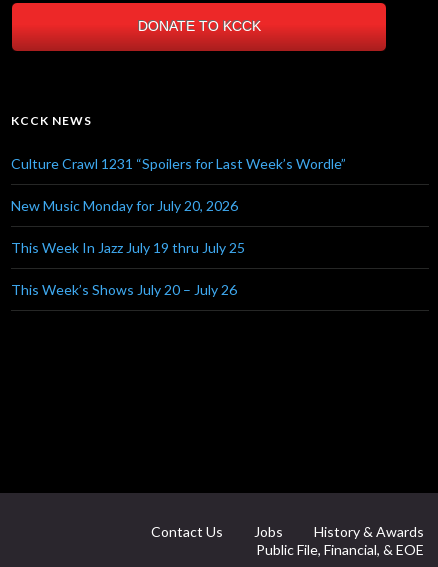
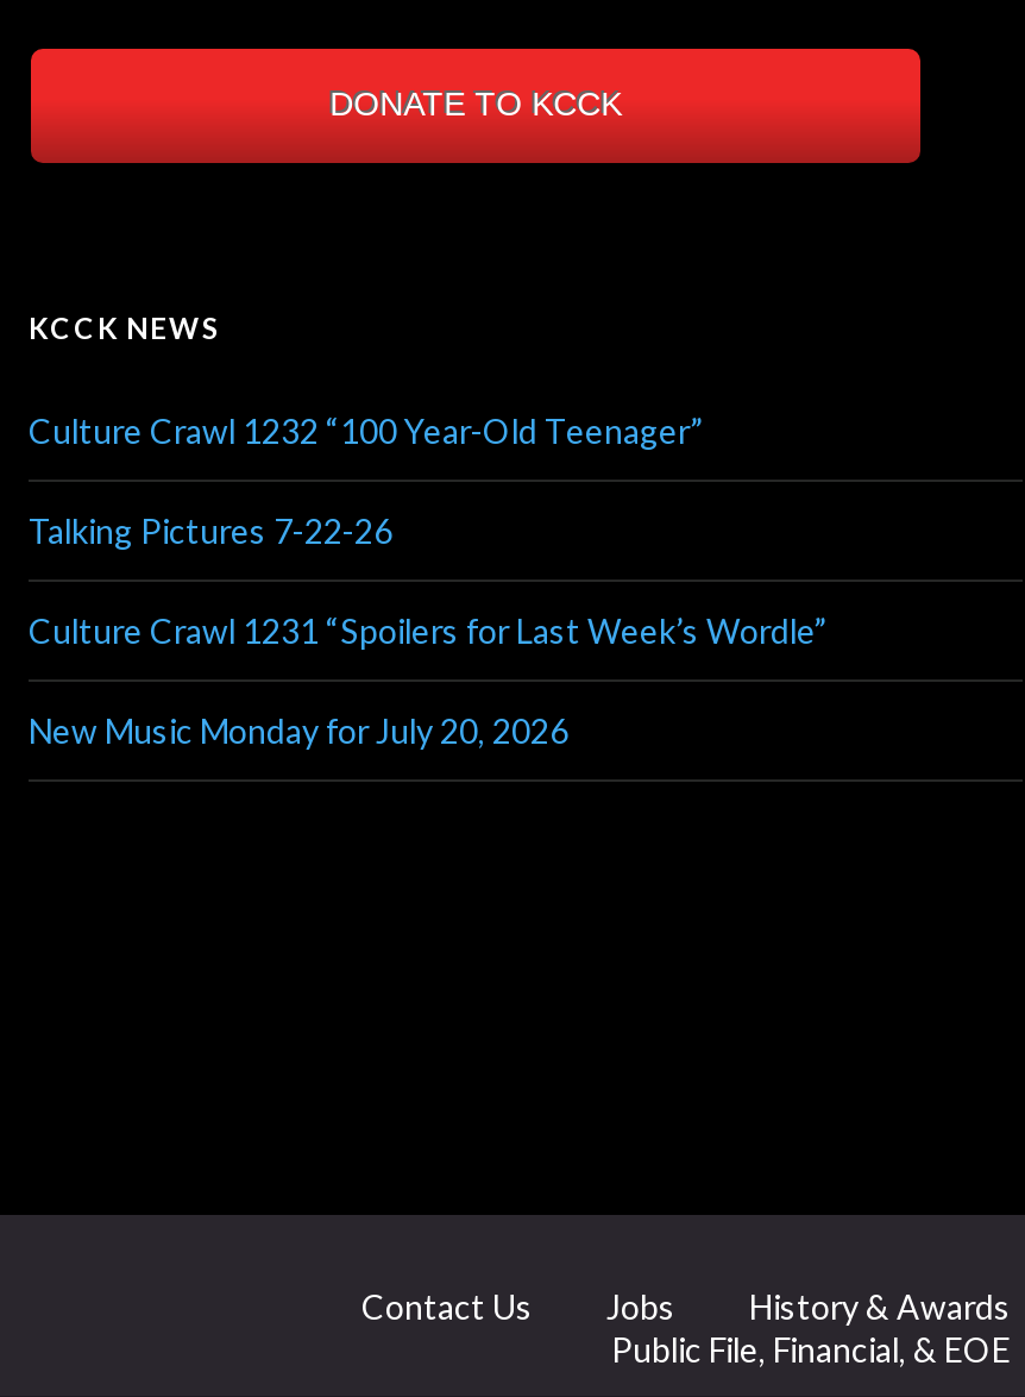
none -> [29,411,702,551] Culture Crawl 1232 “100 Year-Old Teenager” | Talking Pictures 7-22-26
moved [11,155,346,214] -> [29,611,825,751]: Culture Crawl 1231 “Spoilers for Last Week’s Wordle” | New Music Monday for July 20, 2026
[11,239,245,298] This Week In Jazz July 19 thru July 25 | This Week’s Shows July 20 – July 26 -> none

